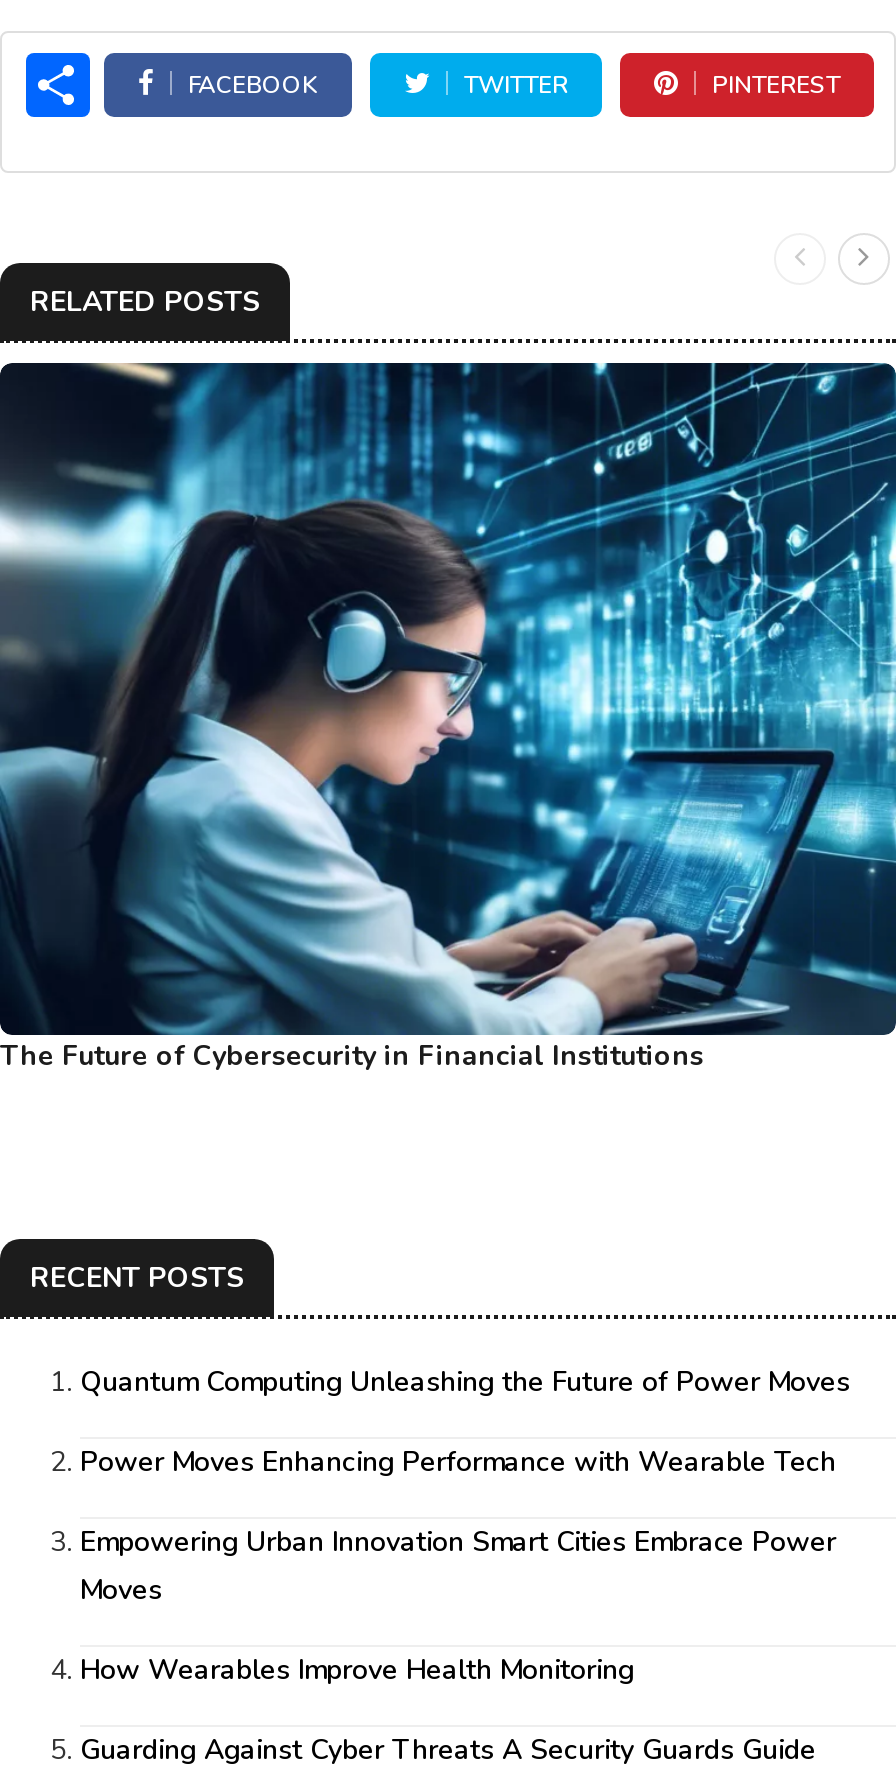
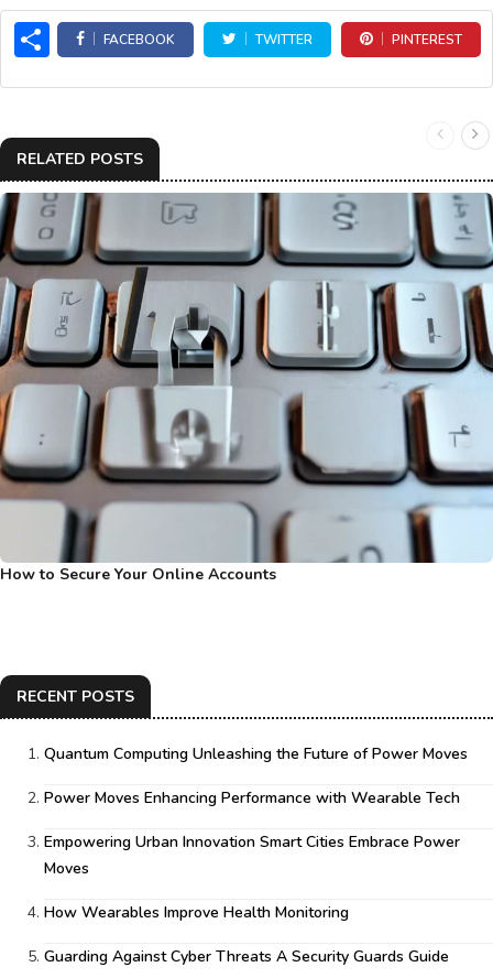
[0,361,890,1075] [image] | The Future of Cybersecurity in Financial Institutions -> [0,192,490,585] [image] | How to Secure Your Online Accounts

